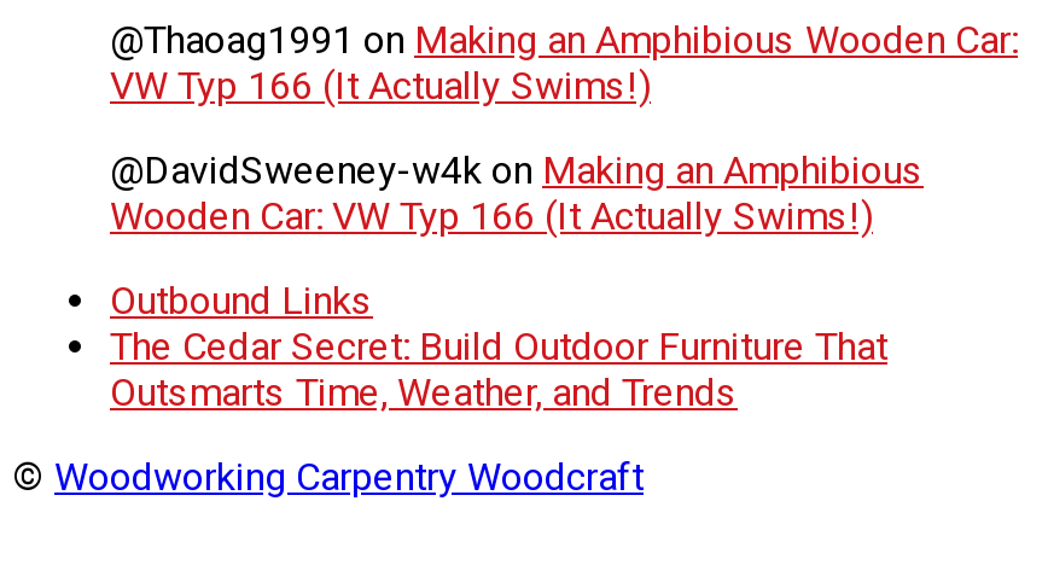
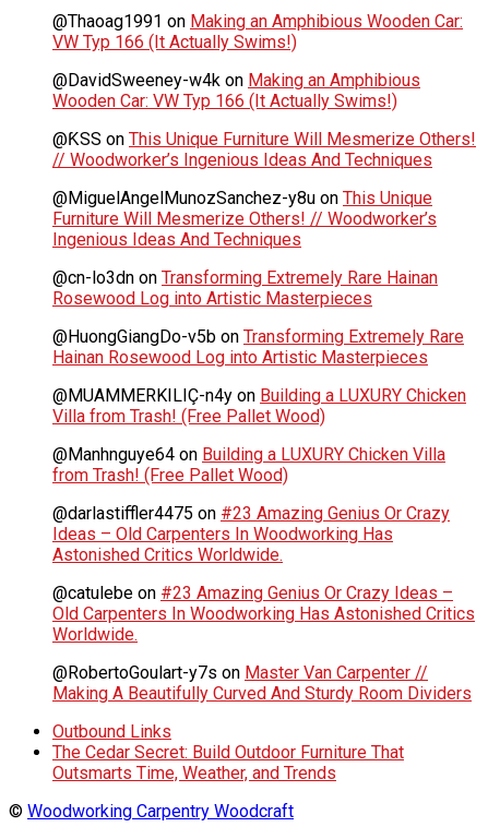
none -> [52,129,476,704] @ƘSS on This Unique Furniture Will Mesmerize Others! | // Woodworker’s Ingenious Ideas And Techniques | @MiguelAngelMunozSanchez-y8u on This Unique | Furniture Will Mesmerize Others! // Woodworker’s | Ingenious Ideas And Techniques | @cn-lo3dn on Transforming Extremely Rare Hainan | Rosewood Log into Artistic Masterpieces | @HuongGiangDo-v5b on Transforming Extremely Rare | Hainan Rosewood Log into Artistic Masterpieces | @MUAMMERKILIÇ-n4y on Building a LUXURY Chicken | Villa from Trash! (Free Pallet Wood) | @Manhnguye64 on Building a LUXURY Chicken Villa | from Trash! (Free Pallet Wood) | @darlastiffler4475 on #23 Amazing Genius Or Crazy | Ideas – Old Carpenters In Woodworking Has | Astonished Critics Worldwide. | @catulebe on #23 Amazing Genius Or Crazy Ideas – | Old Carpenters In Woodworking Has Astonished Critics | Worldwide. | @RobertoGoulart-y7s on Master Van Carpenter // | Making A Beautifully Curved And Sturdy Room Dividers

